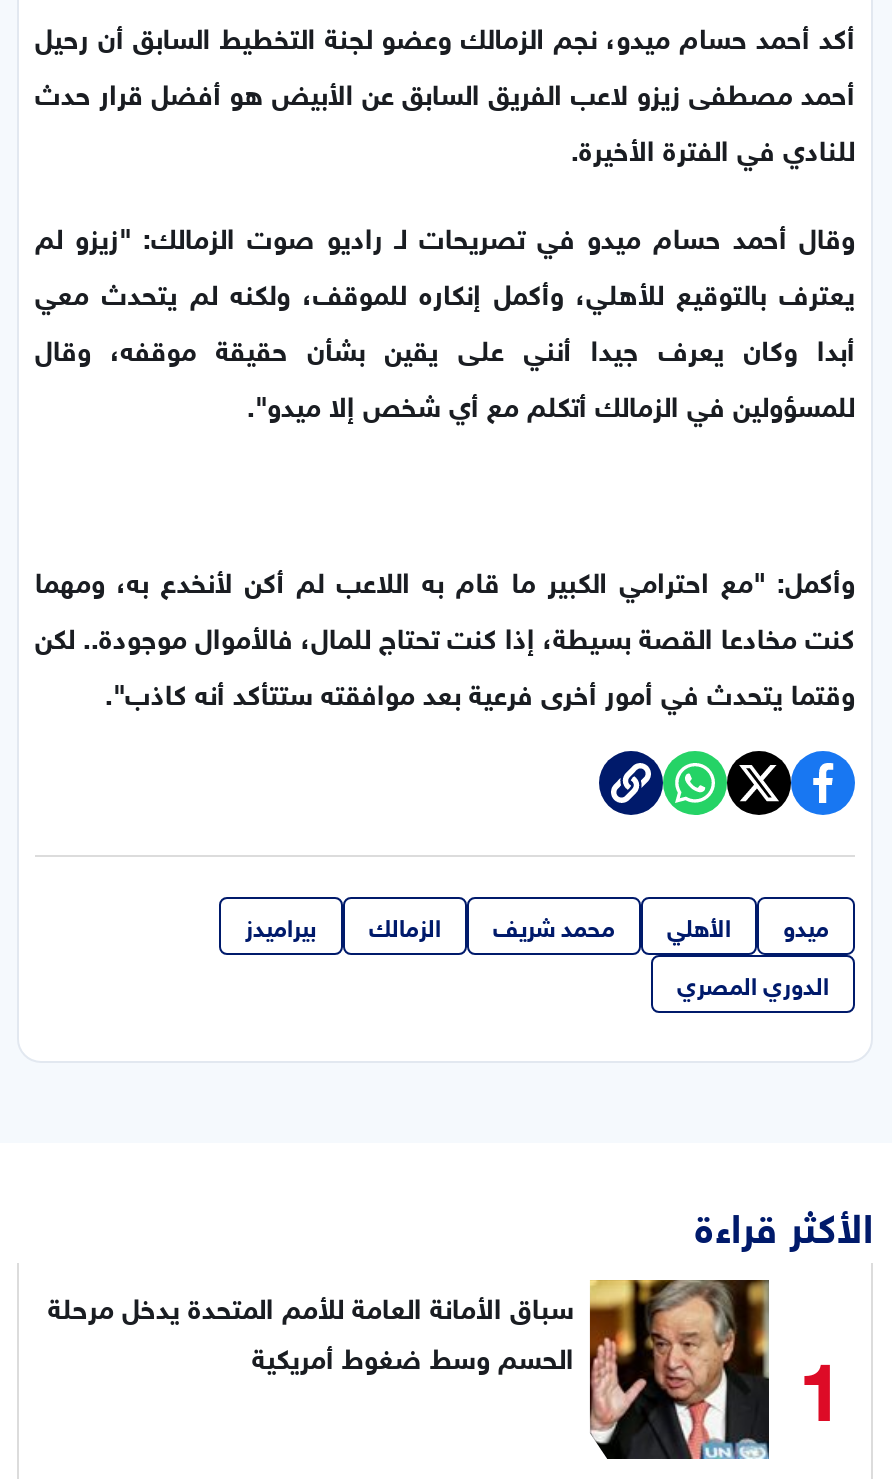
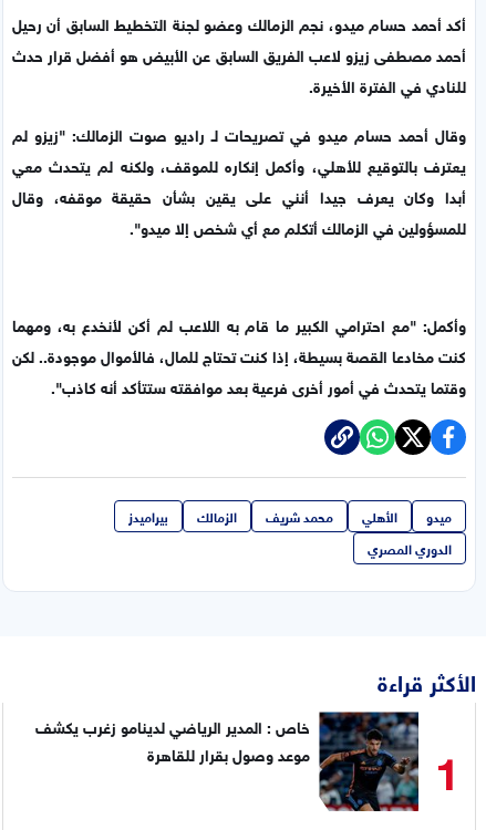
[48,1279,771,1461] [image] | سباق الأمانة العامة للأمم المتحدة يدخل مرحلة | الحسم وسط ضغوط أمريكية -> [36,710,420,812] [image] | خاص : المدير الرياضي لدينامو زغرب يكشف | موعد وصول بقرار للقاهرة

